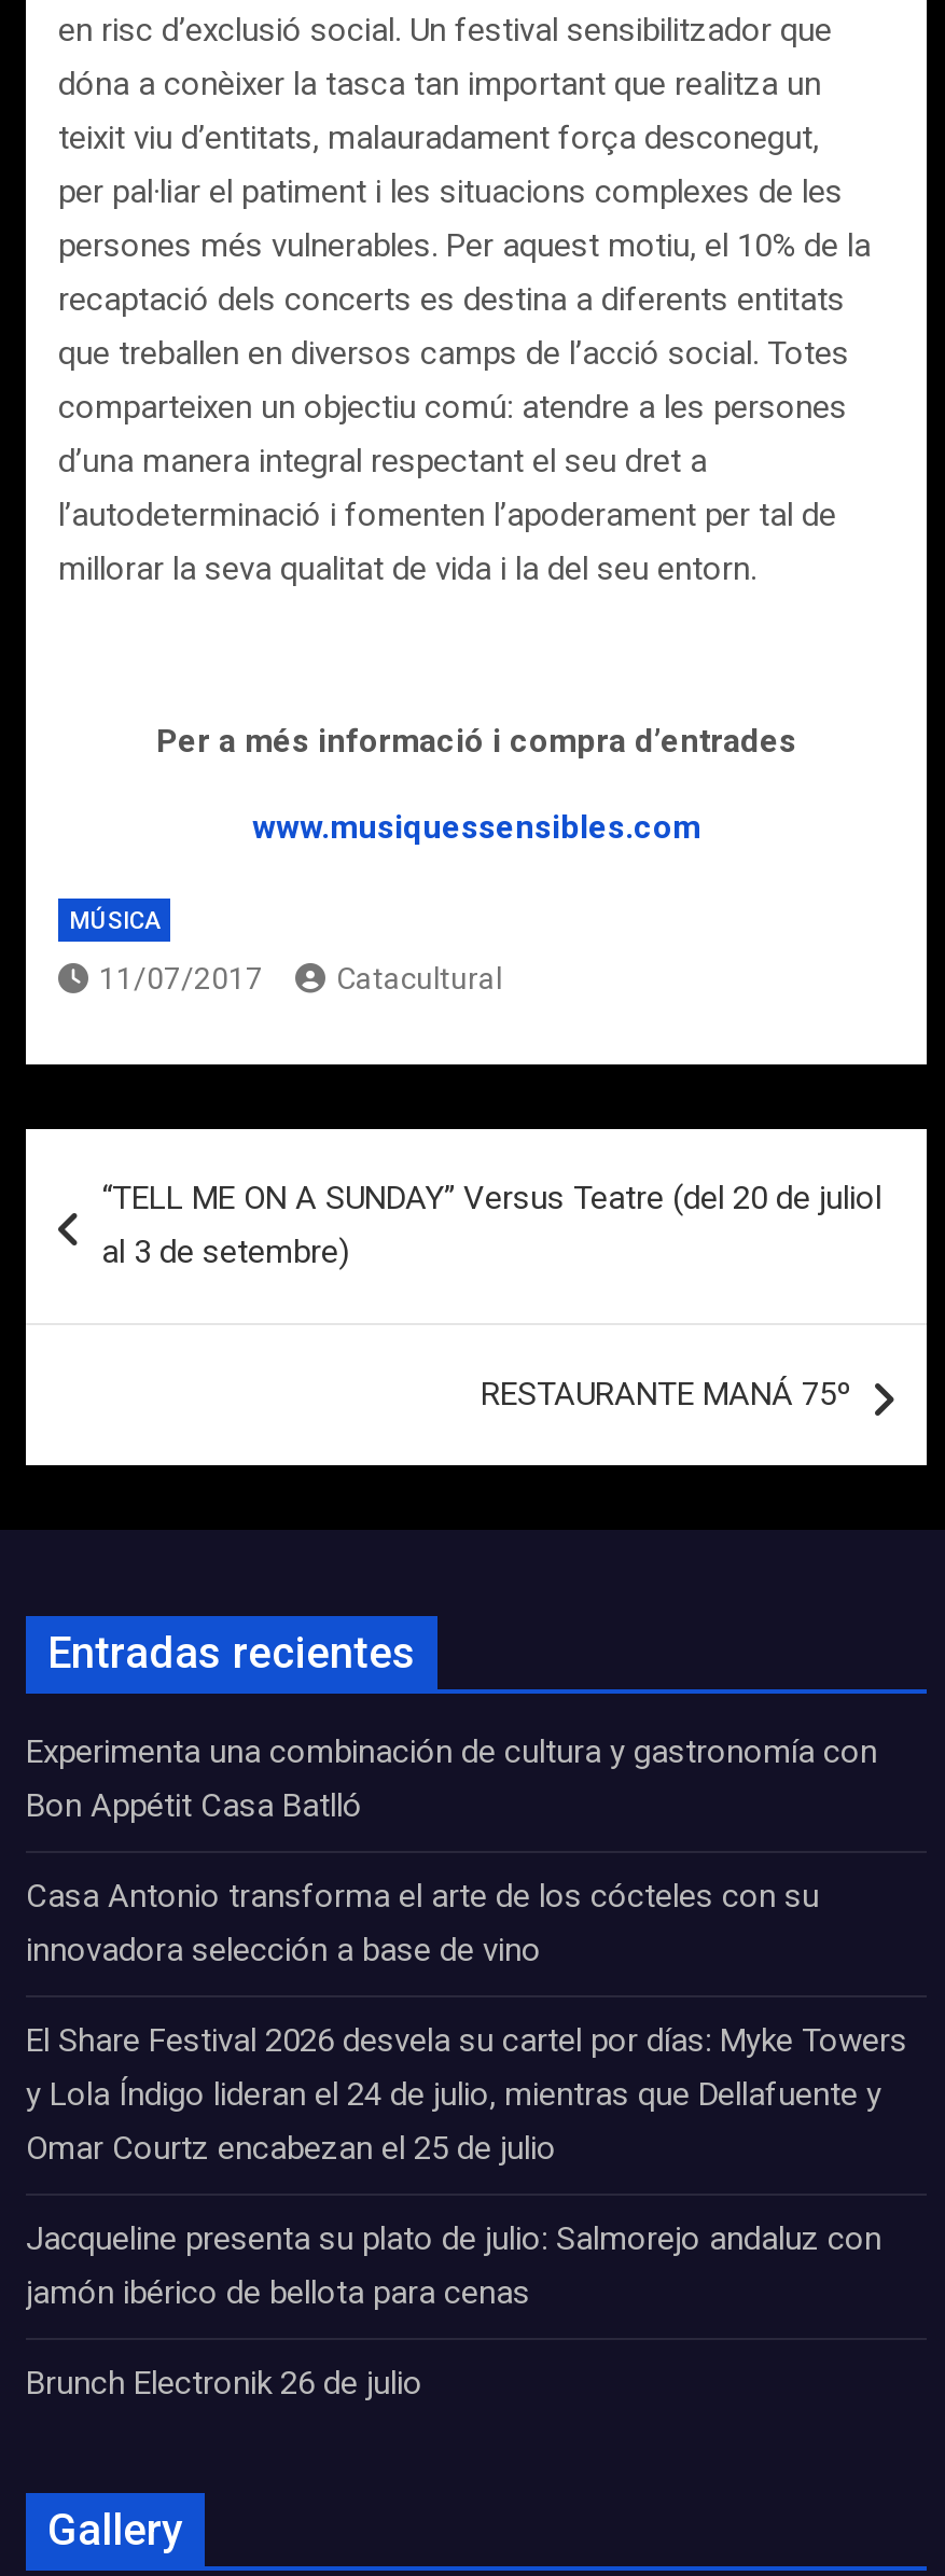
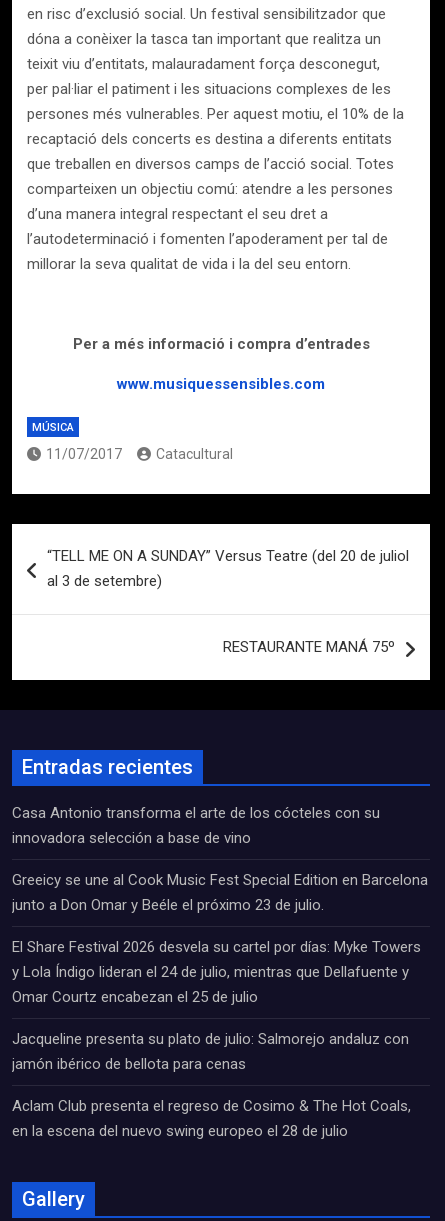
[26,1732,877,1825] Experimenta una combinación de cultura y gastronomía con | Bon Appétit Casa Batlló -> none
moved [26,1877,819,1969] -> [12,804,380,847]: Casa Antonio transforma el arte de los cócteles con su | innovadora selección a base de vino
none -> [12,871,428,914] Greeicy se une al Cook Music Fest Special Edition en Barcelona | junto a Don Omar y Beéle el próximo 23 de julio.
[26,2364,422,2403] Brunch Electronik 26 de julio -> [12,1097,411,1140] Aclam Club presenta el regreso de Cosimo & The Hot Coals, | en la escena del nuevo swing europeo el 28 de julio

